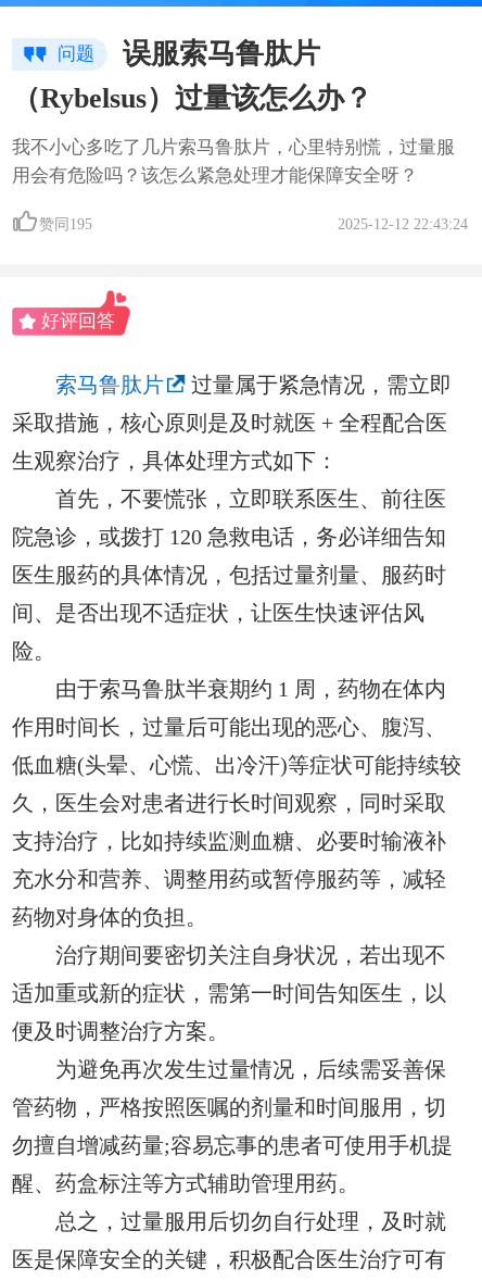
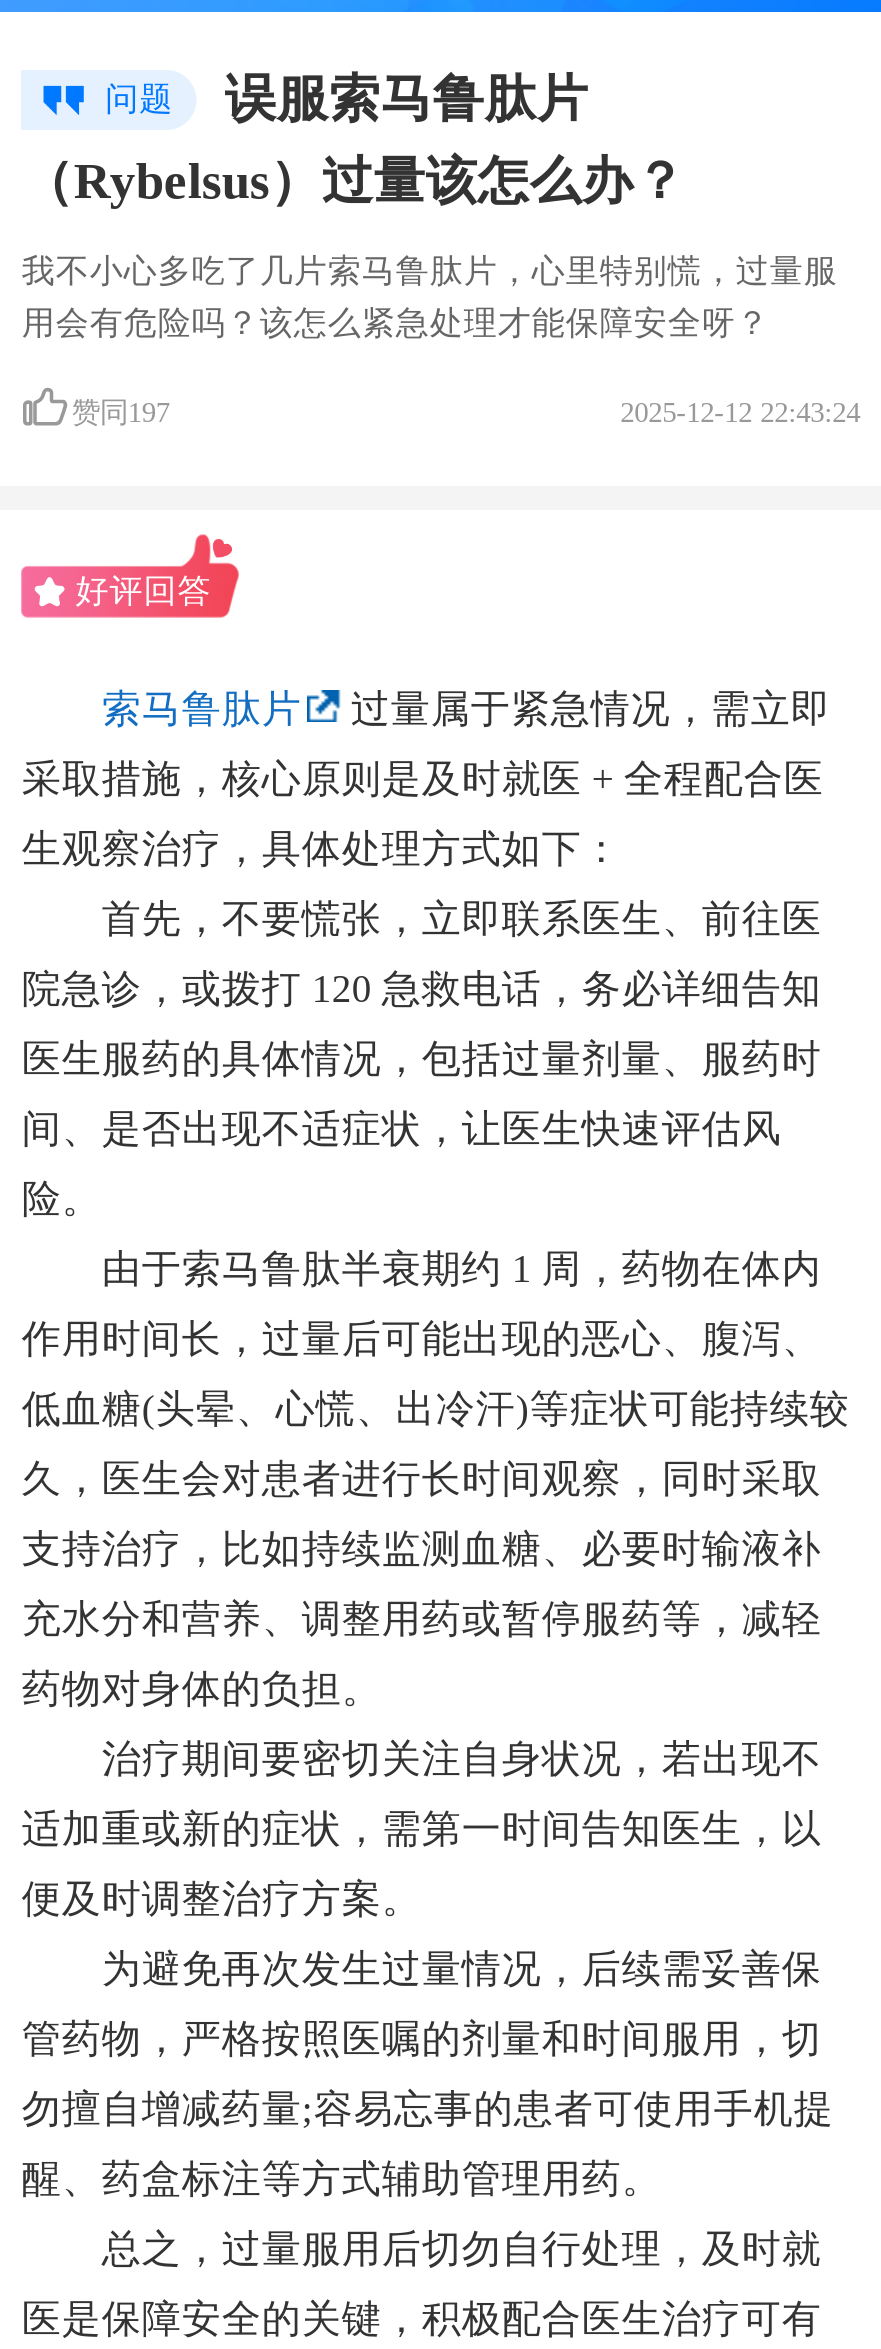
[40,215,93,232] 赞同195 -> [72,395,170,427] 赞同197

